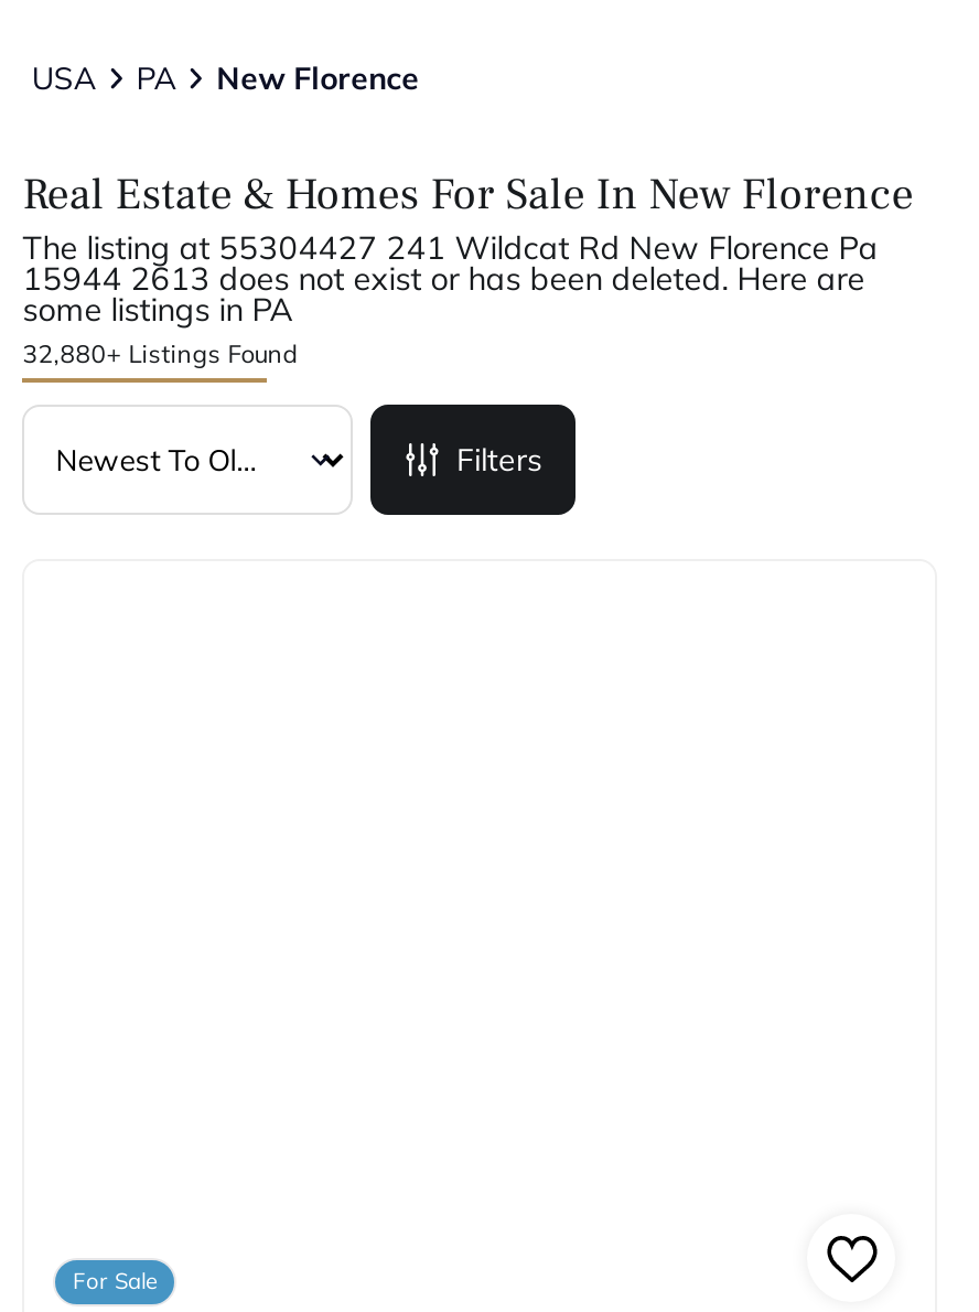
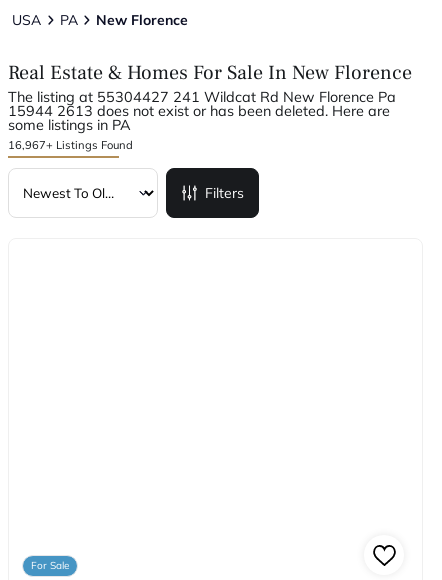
[22,339,298,370] 32,880+ Listings Found -> [8,138,133,152] 16,967+ Listings Found

